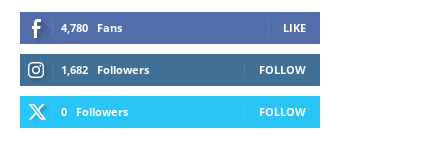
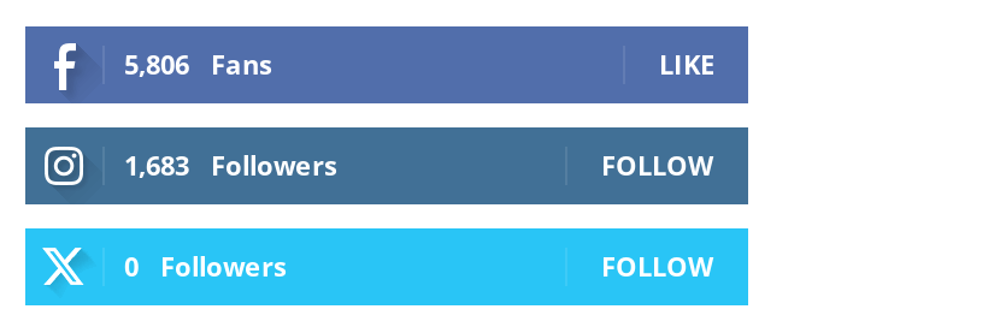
[61,20,122,35] 4,780 Fans -> [124,45,271,81] 5,806 Fans
[61,62,149,77] 1,682 Followers -> [124,146,336,182] 1,683 Followers

